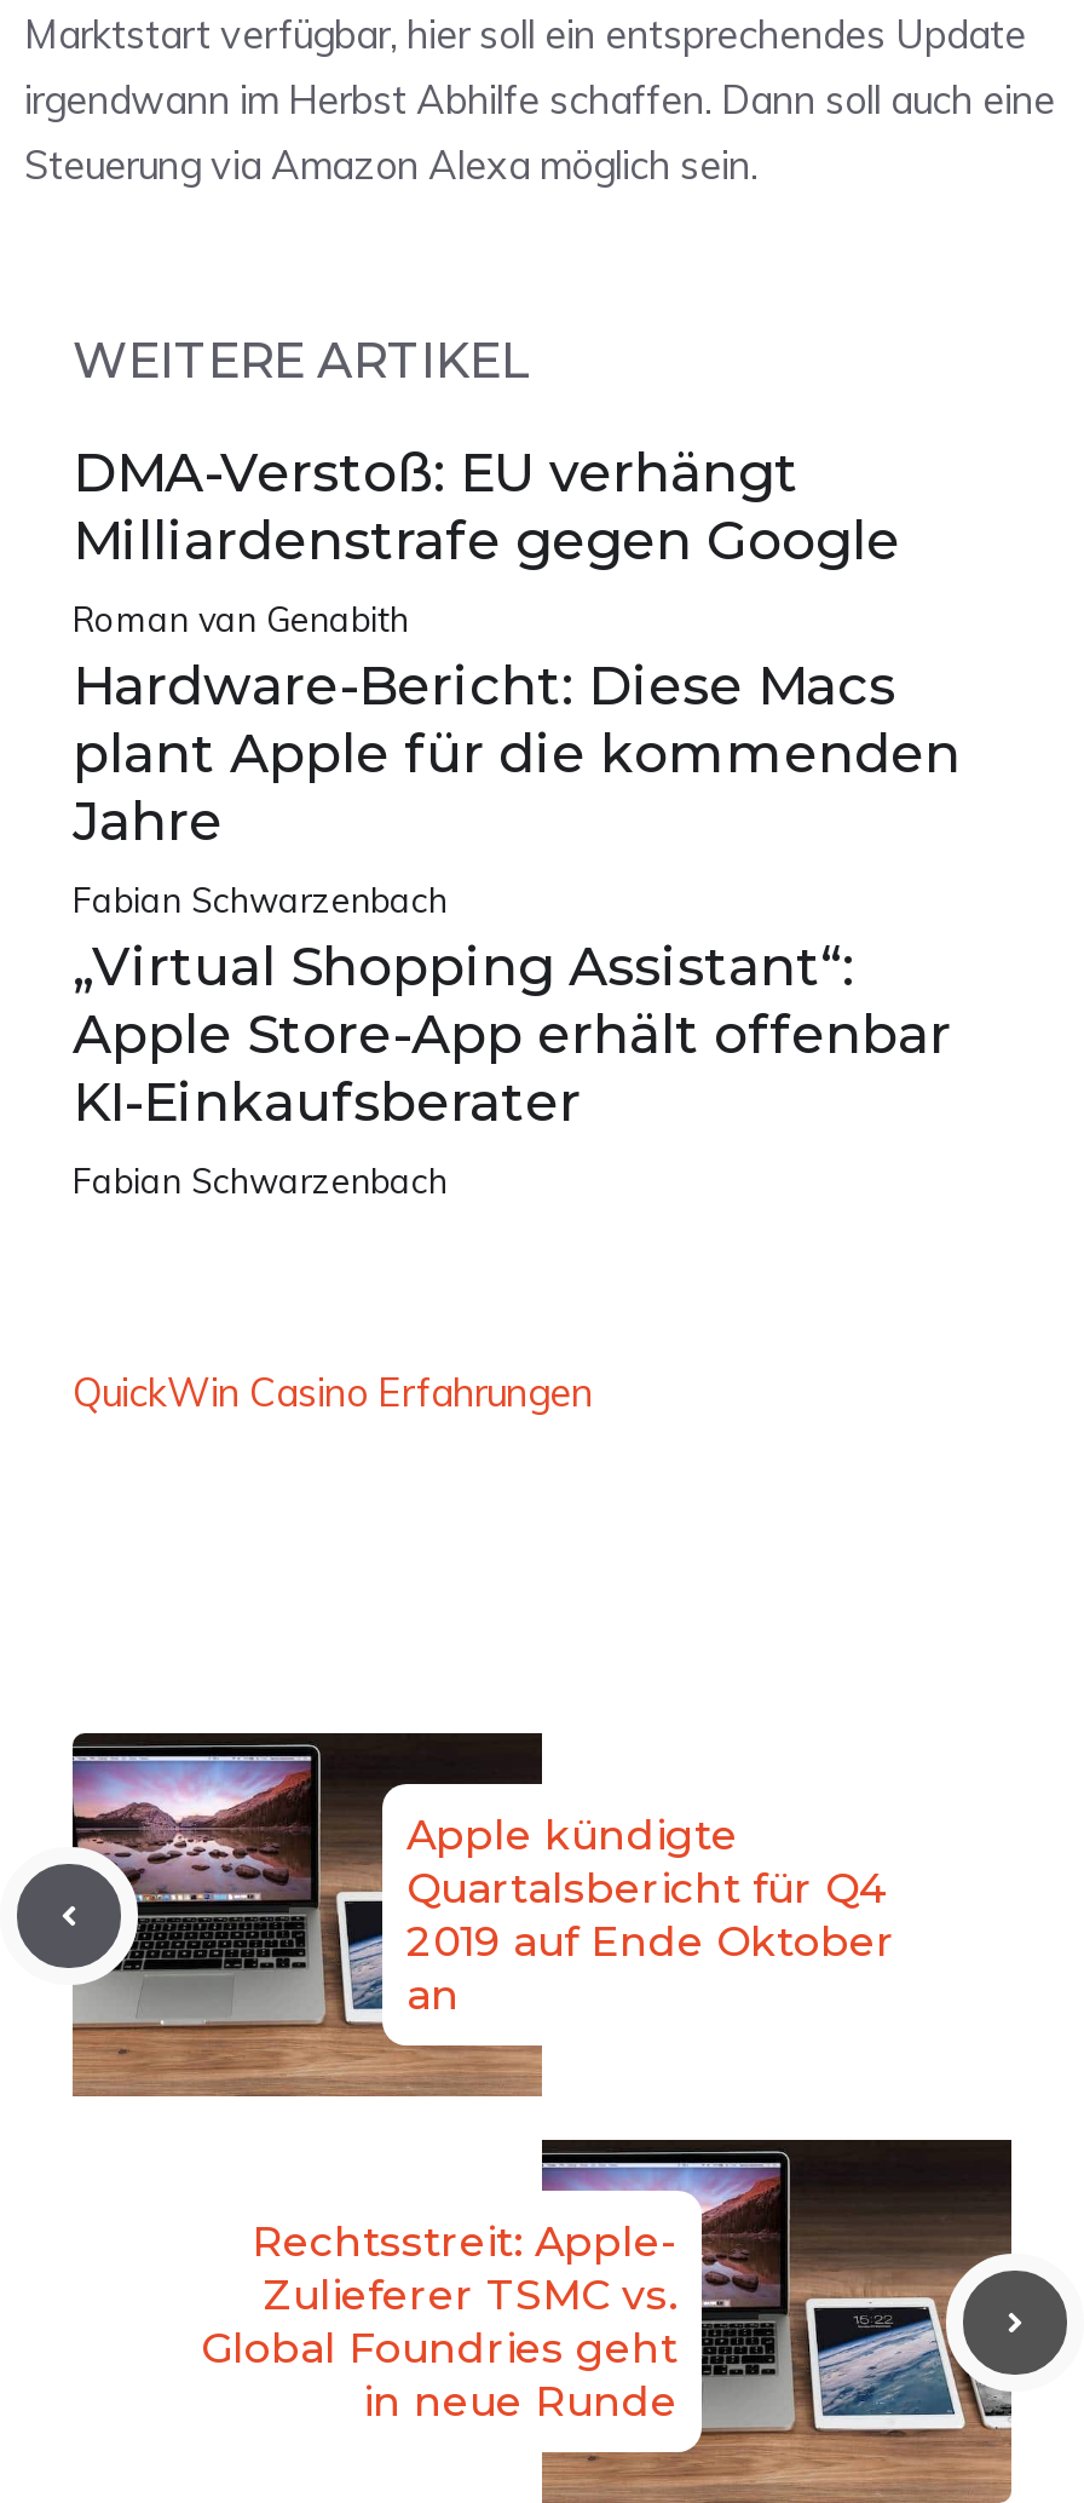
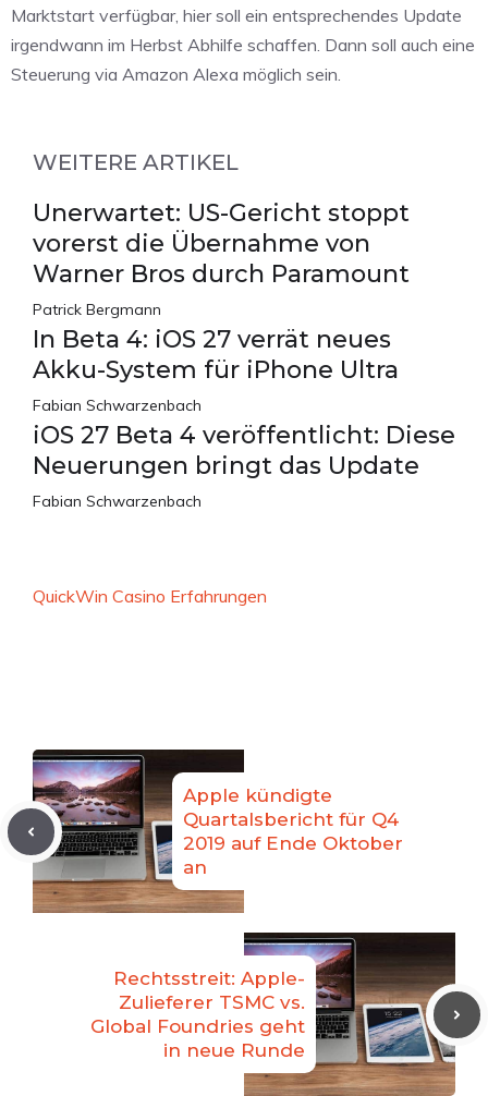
[73,441,961,855] DMA-Verstoß: EU verhängt | Milliardenstrafe gegen Google | Roman van Genabith | Hardware-Bericht: Diese Macs | plant Apple für die kommenden | Jahre -> [33,199,410,385] Unerwartet: US-Gericht stoppt | vorerst die Übernahme von | Warner Bros durch Paramount | Patrick Bergmann | In Beta 4: iOS 27 verrät neues | Akku-System für iPhone Ultra
[73,935,951,1136] „Virtual Shopping Assistant“: | Apple Store-App erhält offenbar | KI-Einkaufsberater -> [33,421,455,481] iOS 27 Beta 4 veröffentlicht: Diese | Neuerungen bringt das Update

